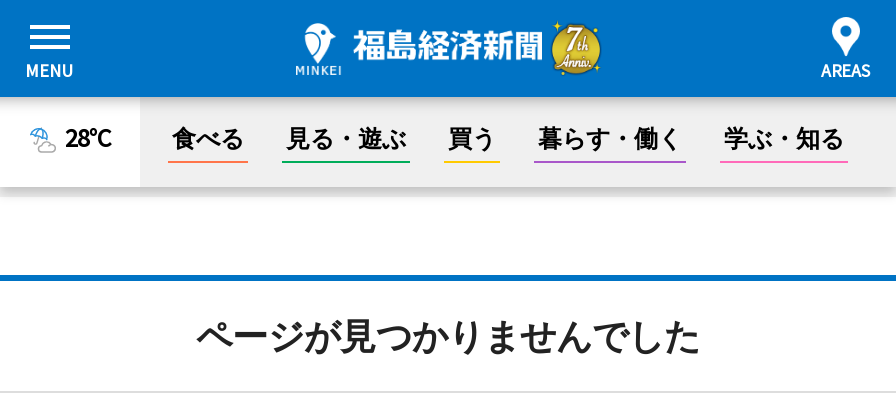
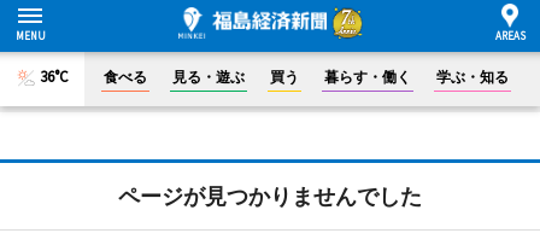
[65,122,844,156] 28°C 食べる 見る・遊ぶ 買う 暮らす・働く 学ぶ・知る -> [39,67,509,88] 36°C 食べる 見る・遊ぶ 買う 暮らす・働く 学ぶ・知る

